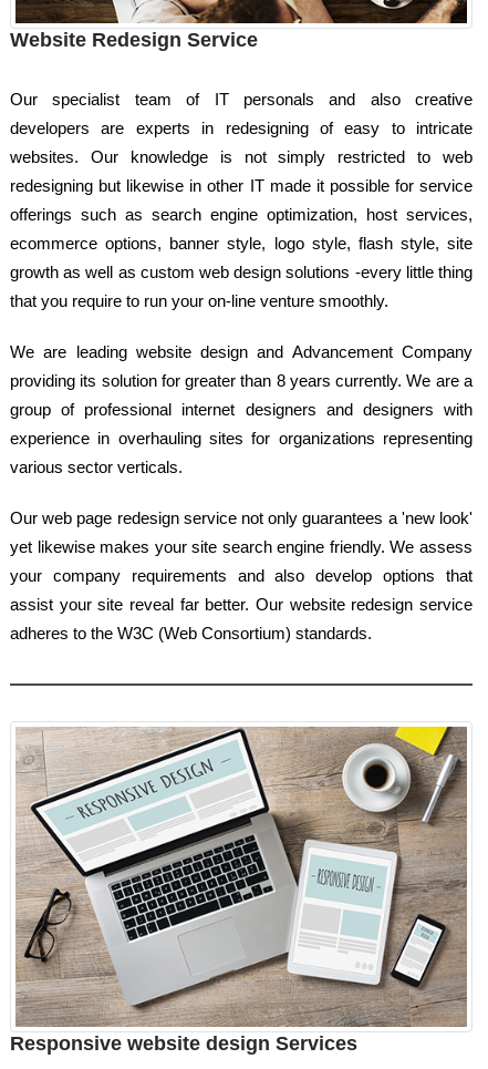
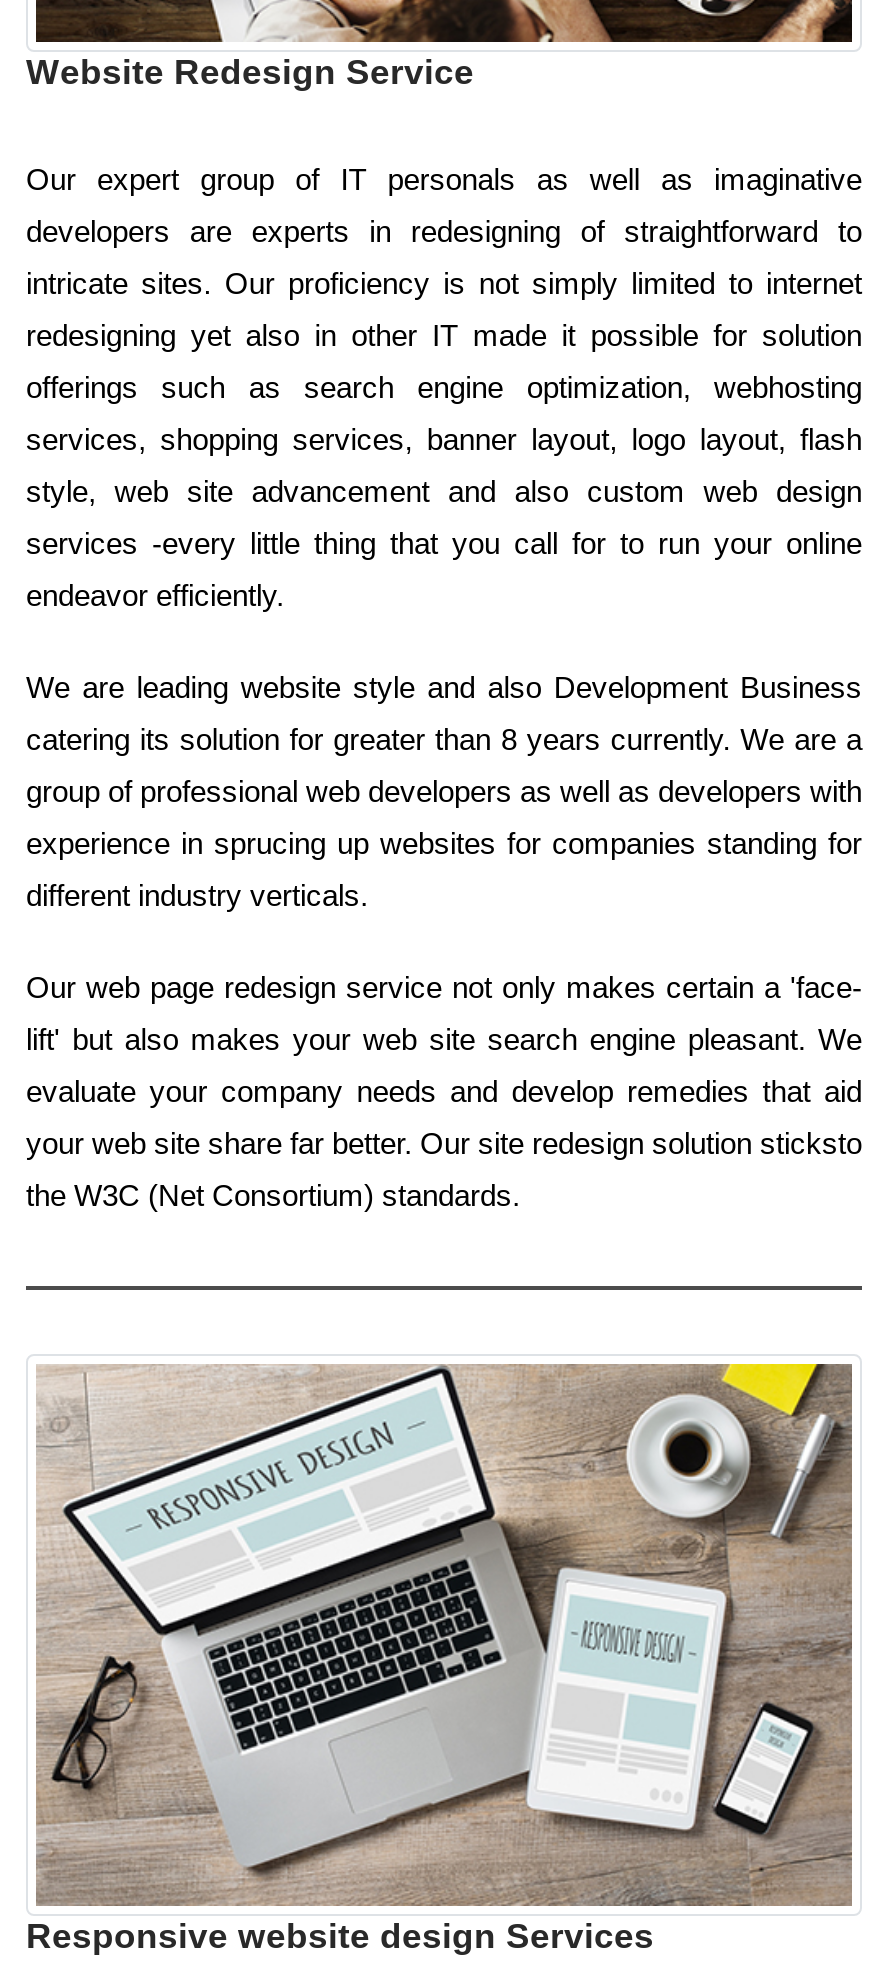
[10,90,473,642] Our specialist team of IT personals and also creative | developers are experts in redesigning of easy to intricate | websites. Our knowledge is not simply restricted to web | redesigning but likewise in other IT made it possible for service | offerings such as search engine optimization, host services, | ecommerce options, banner style, logo style, flash style, site | growth as well as custom web design solutions -every little thing | that you require to run your on-line venture smoothly. | We are leading website design and Advancement Company | providing its solution for greater than 8 years currently. We are a | group of professional internet designers and designers with | experience in overhauling sites for organizations representing | various sector verticals. | Our web page redesign service not only guarantees a 'new look' | yet likewise makes your site search engine friendly. We assess | your company requirements and also develop options that | assist your site reveal far better. Our website redesign service | adheres to the W3C (Web Consortium) standards. -> [26,162,862,1212] Our expert group of IT personals as well as imaginative | developers are experts in redesigning of straightforward to | intricate sites. Our proficiency is not simply limited to internet | redesigning yet also in other IT made it possible for solution | offerings such as search engine optimization, webhosting | services, shopping services, banner layout, logo layout, flash | style, web site advancement and also custom web design | services -every little thing that you call for to run your online | endeavor efficiently. | We are leading website style and also Development Business | catering its solution for greater than 8 years currently. We are a | group of professional web developers as well as developers with | experience in sprucing up websites for companies standing for | different industry verticals. | Our web page redesign service not only makes certain a 'face- | lift' but also makes your web site search engine pleasant. We | evaluate your company needs and develop remedies that aid | your web site share far better. Our site redesign solution sticksto | the W3C (Net Consortium) standards.

